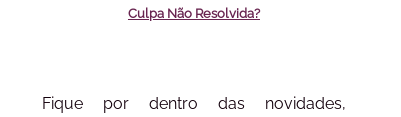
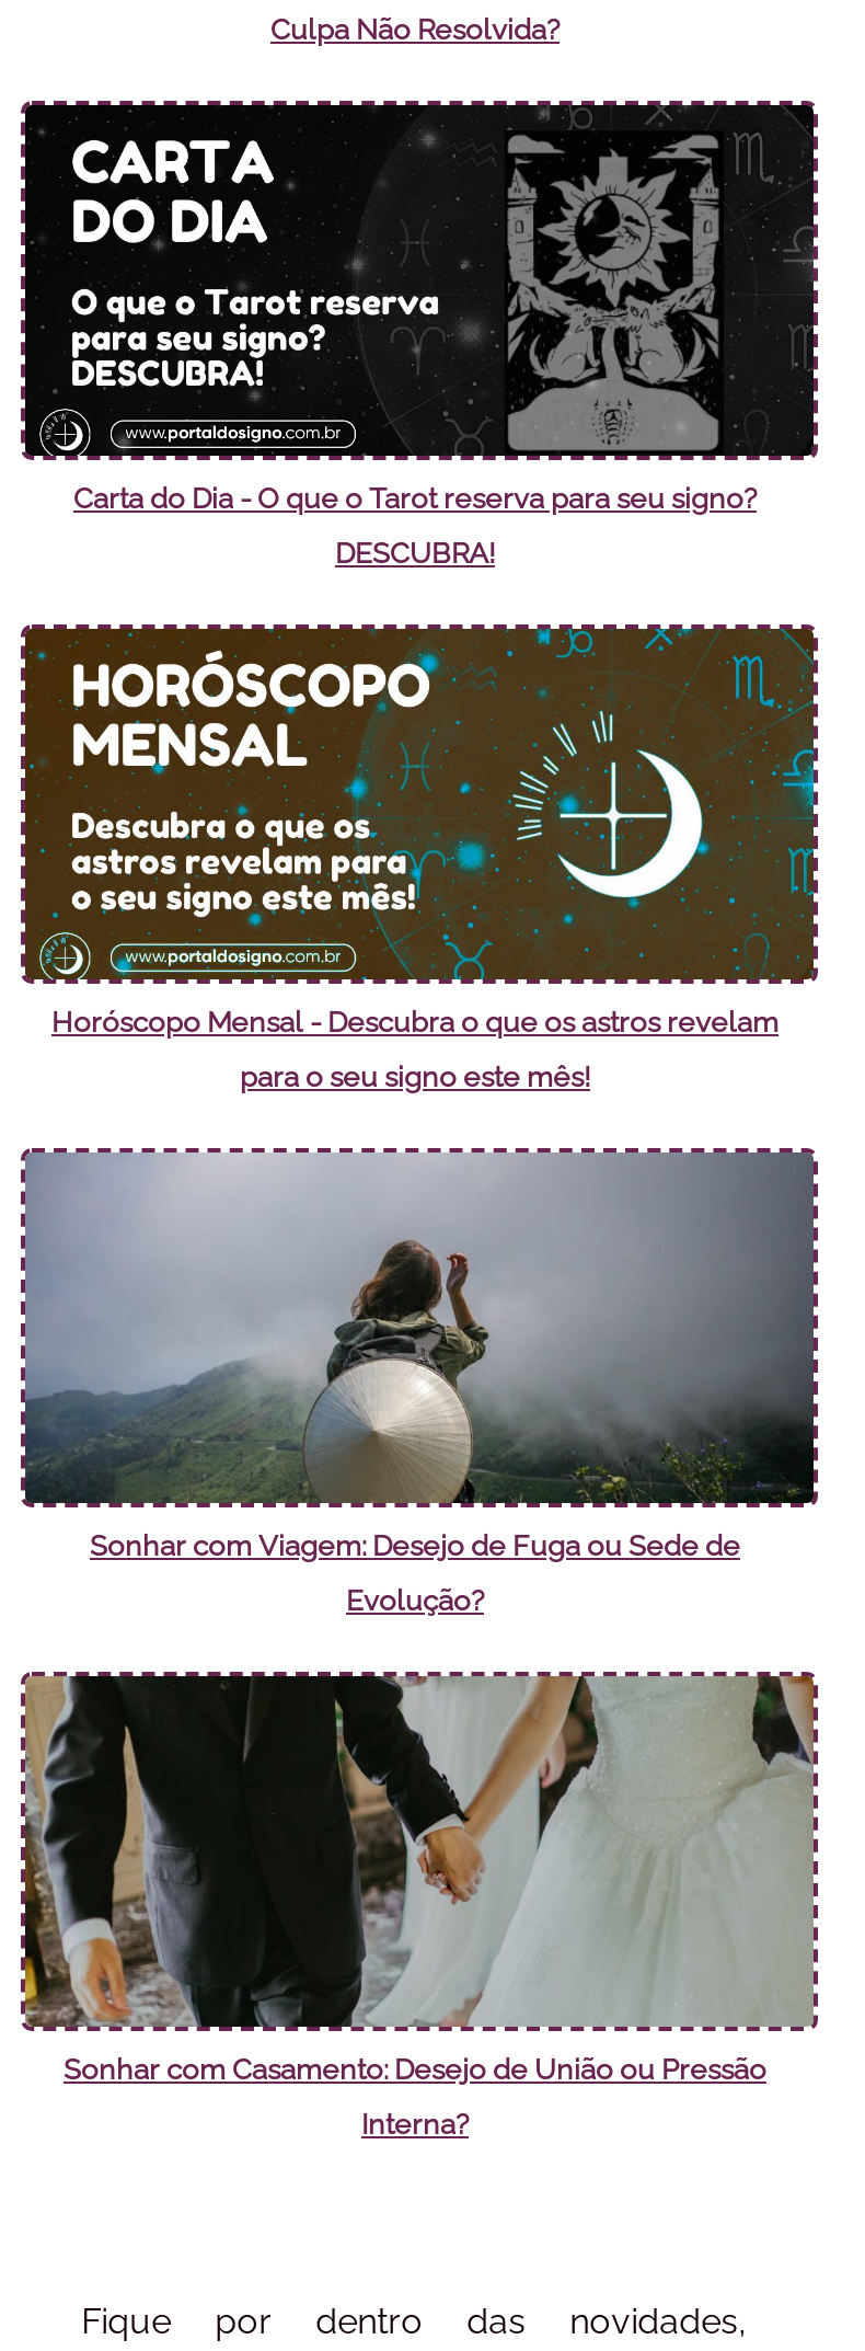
none -> [19,99,820,570] [image] | Carta do Dia - O que o Tarot reserva para seu signo? | DESCUBRA!
none -> [19,622,820,1094] [image] | Horóscopo Mensal - Descubra o que os astros revelam | para o seu signo este mês!
none -> [19,1146,820,1617] [image] | Sonhar com Viagem: Desejo de Fuga ou Sede de | Evolução?
none -> [19,1670,820,2141] [image] | Sonhar com Casamento: Desejo de União ou Pressão | Interna?

